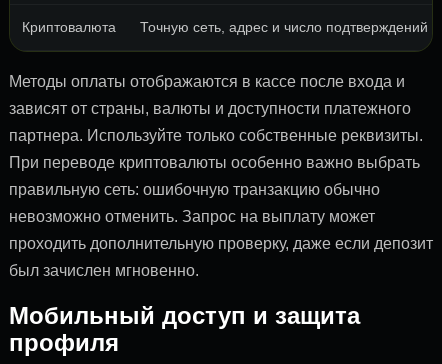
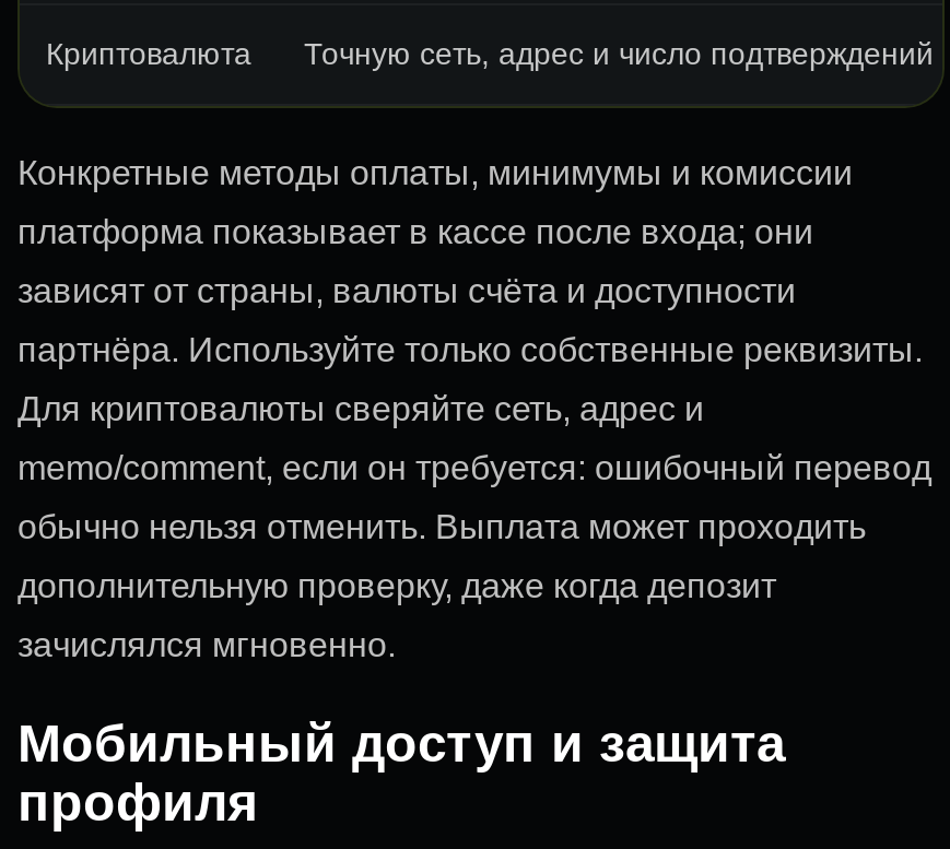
[9,73,433,279] Методы оплаты отображаются в кассе после входа и | зависят от страны, валюты и доступности платежного | партнера. Используйте только собственные реквизиты. | При переводе криптовалюты особенно важно выбрать | правильную сеть: ошибочную транзакцию обычно | невозможно отменить. Запрос на выплату может | проходить дополнительную проверку, даже если депозит | был зачислен мгновенно. -> [17,154,931,663] Конкретные методы оплаты, минимумы и комиссии | платформа показывает в кассе после входа; они | зависят от страны, валюты счёта и доступности | партнёра. Используйте только собственные реквизиты. | Для криптовалюты сверяйте сеть, адрес и | memo/comment, если он требуется: ошибочный перевод | обычно нельзя отменить. Выплата может проходить | дополнительную проверку, даже когда депозит | зачислялся мгновенно.

